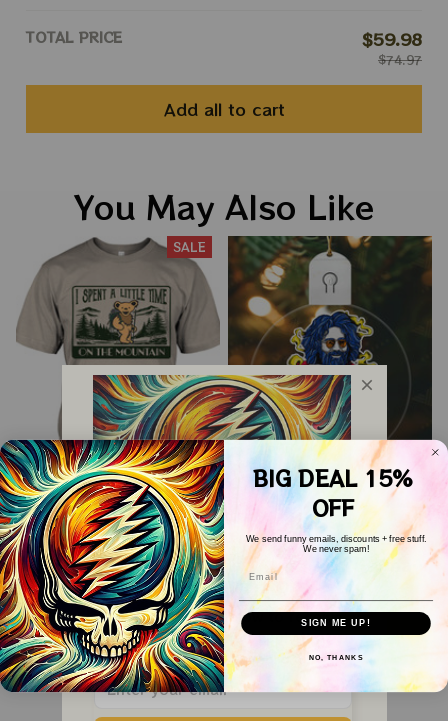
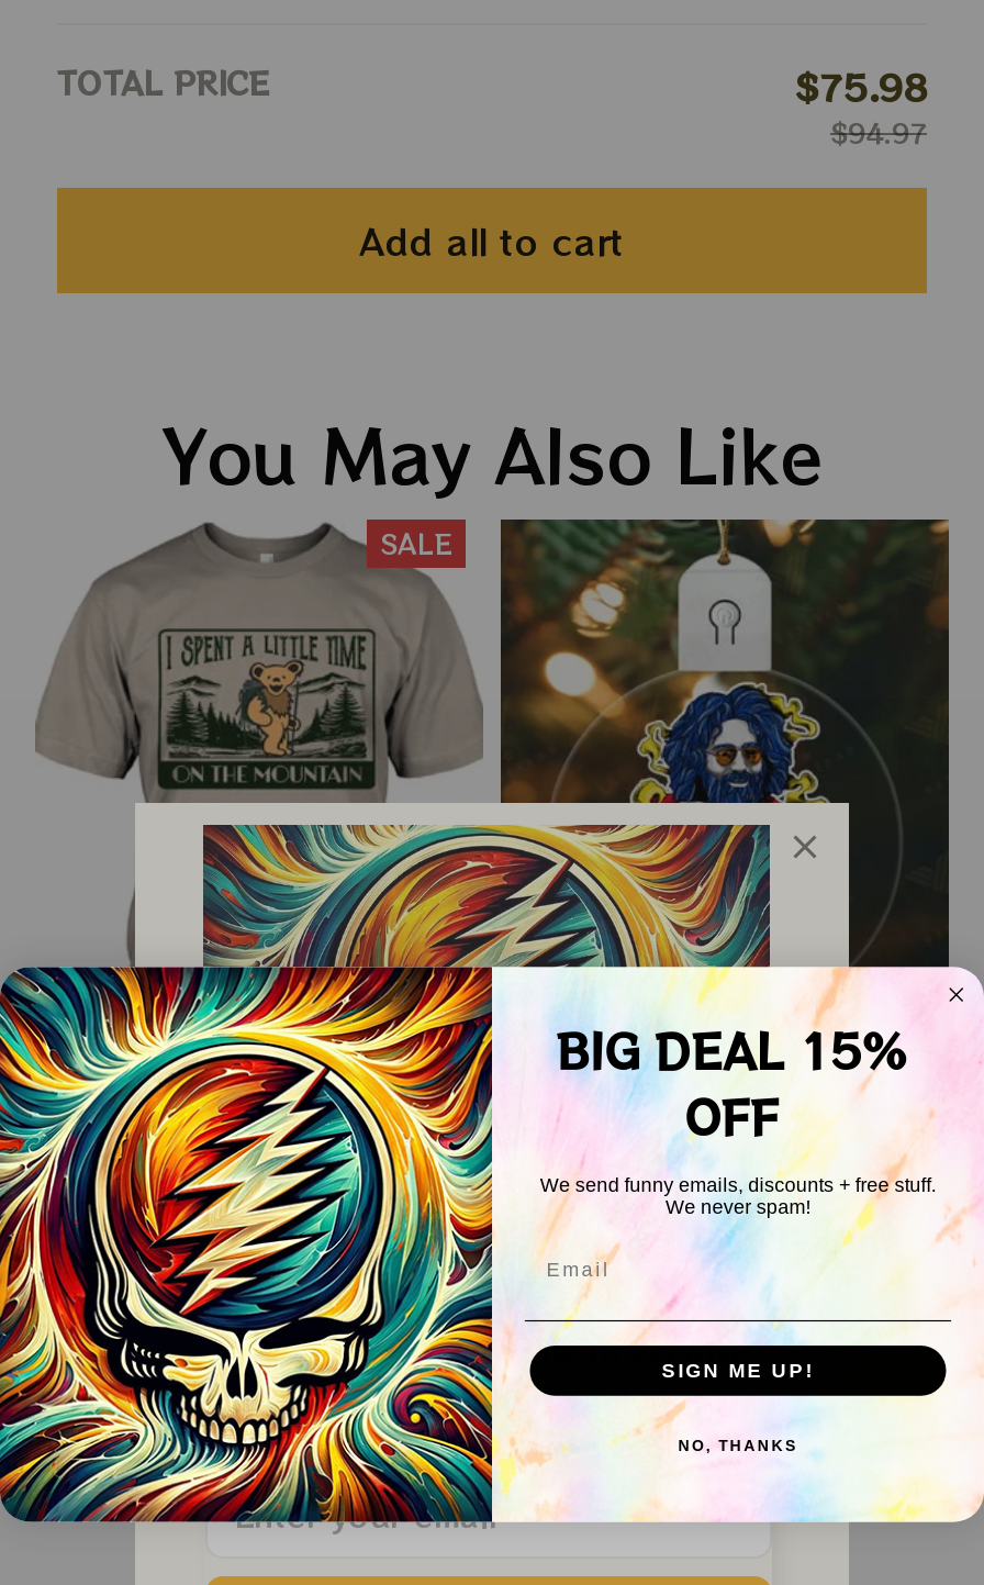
[362,27,422,51] $59.98 -> [795,61,927,114] $75.98
[378,51,422,68] $74.97 -> [830,114,927,151] $94.97

